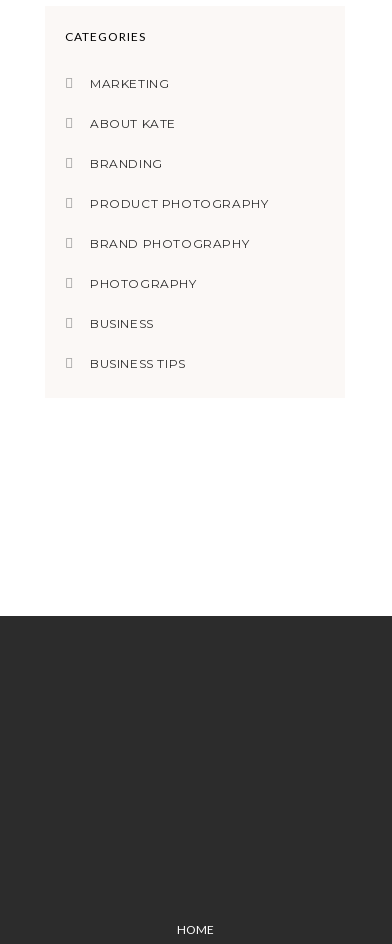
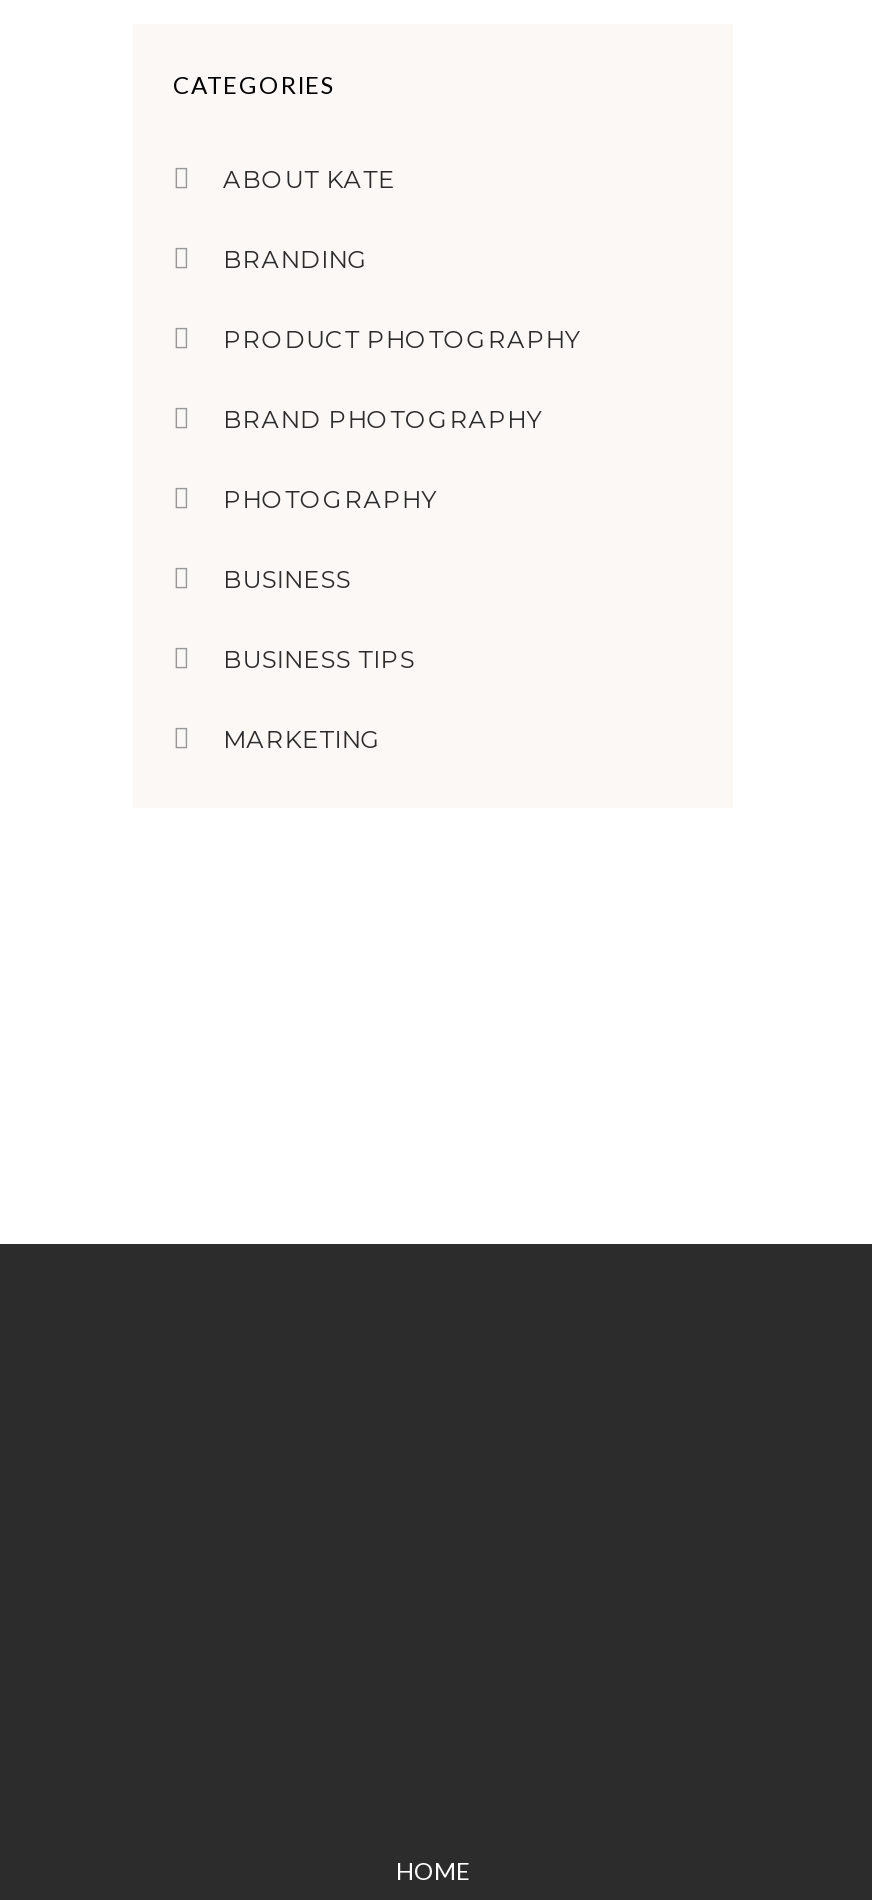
moved [90,76,169,91] -> [223,723,382,753]: MARKETING
moved [90,116,268,371] -> [223,163,580,673]: ABOUT KATE | BRANDING | PRODUCT PHOTOGRAPHY | BRAND PHOTOGRAPHY | PHOTOGRAPHY | BUSINESS | BUSINESS TIPS

